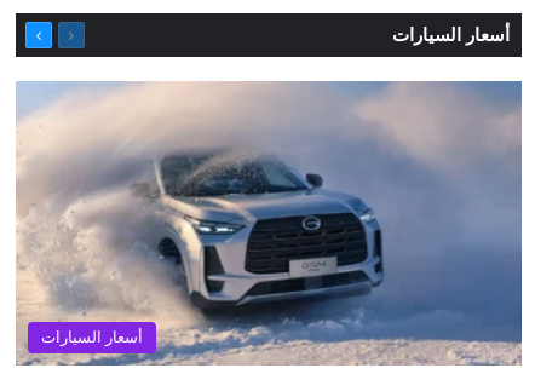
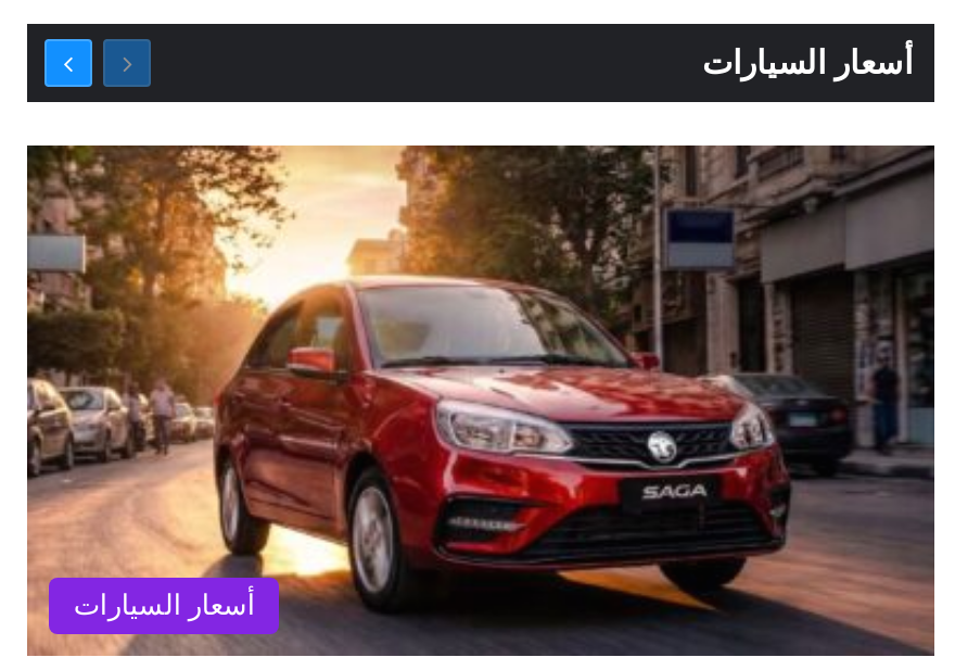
[16,80,523,367] [image] -> [25,143,937,658] [image]

